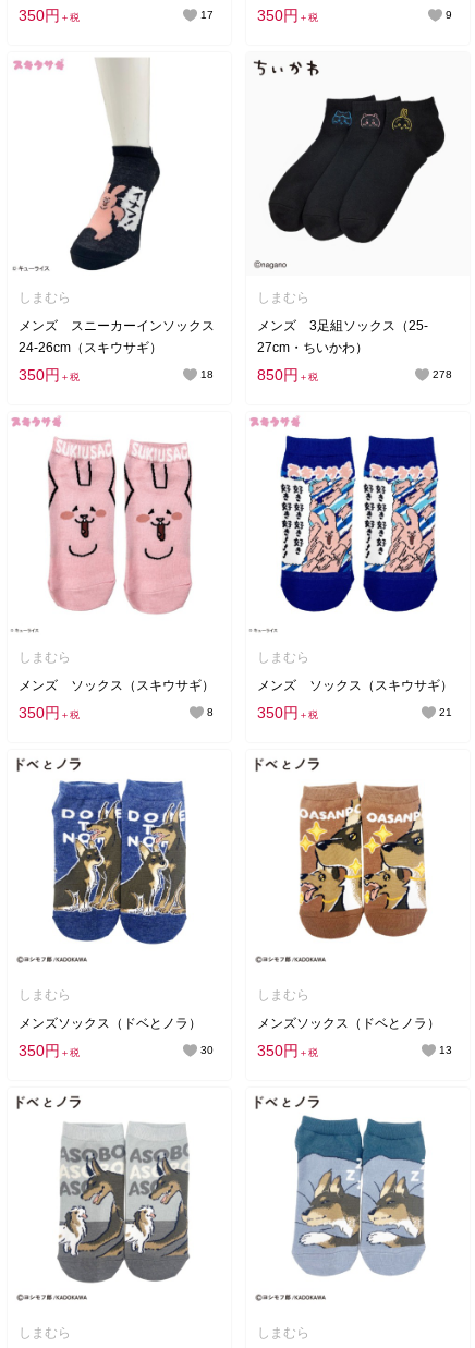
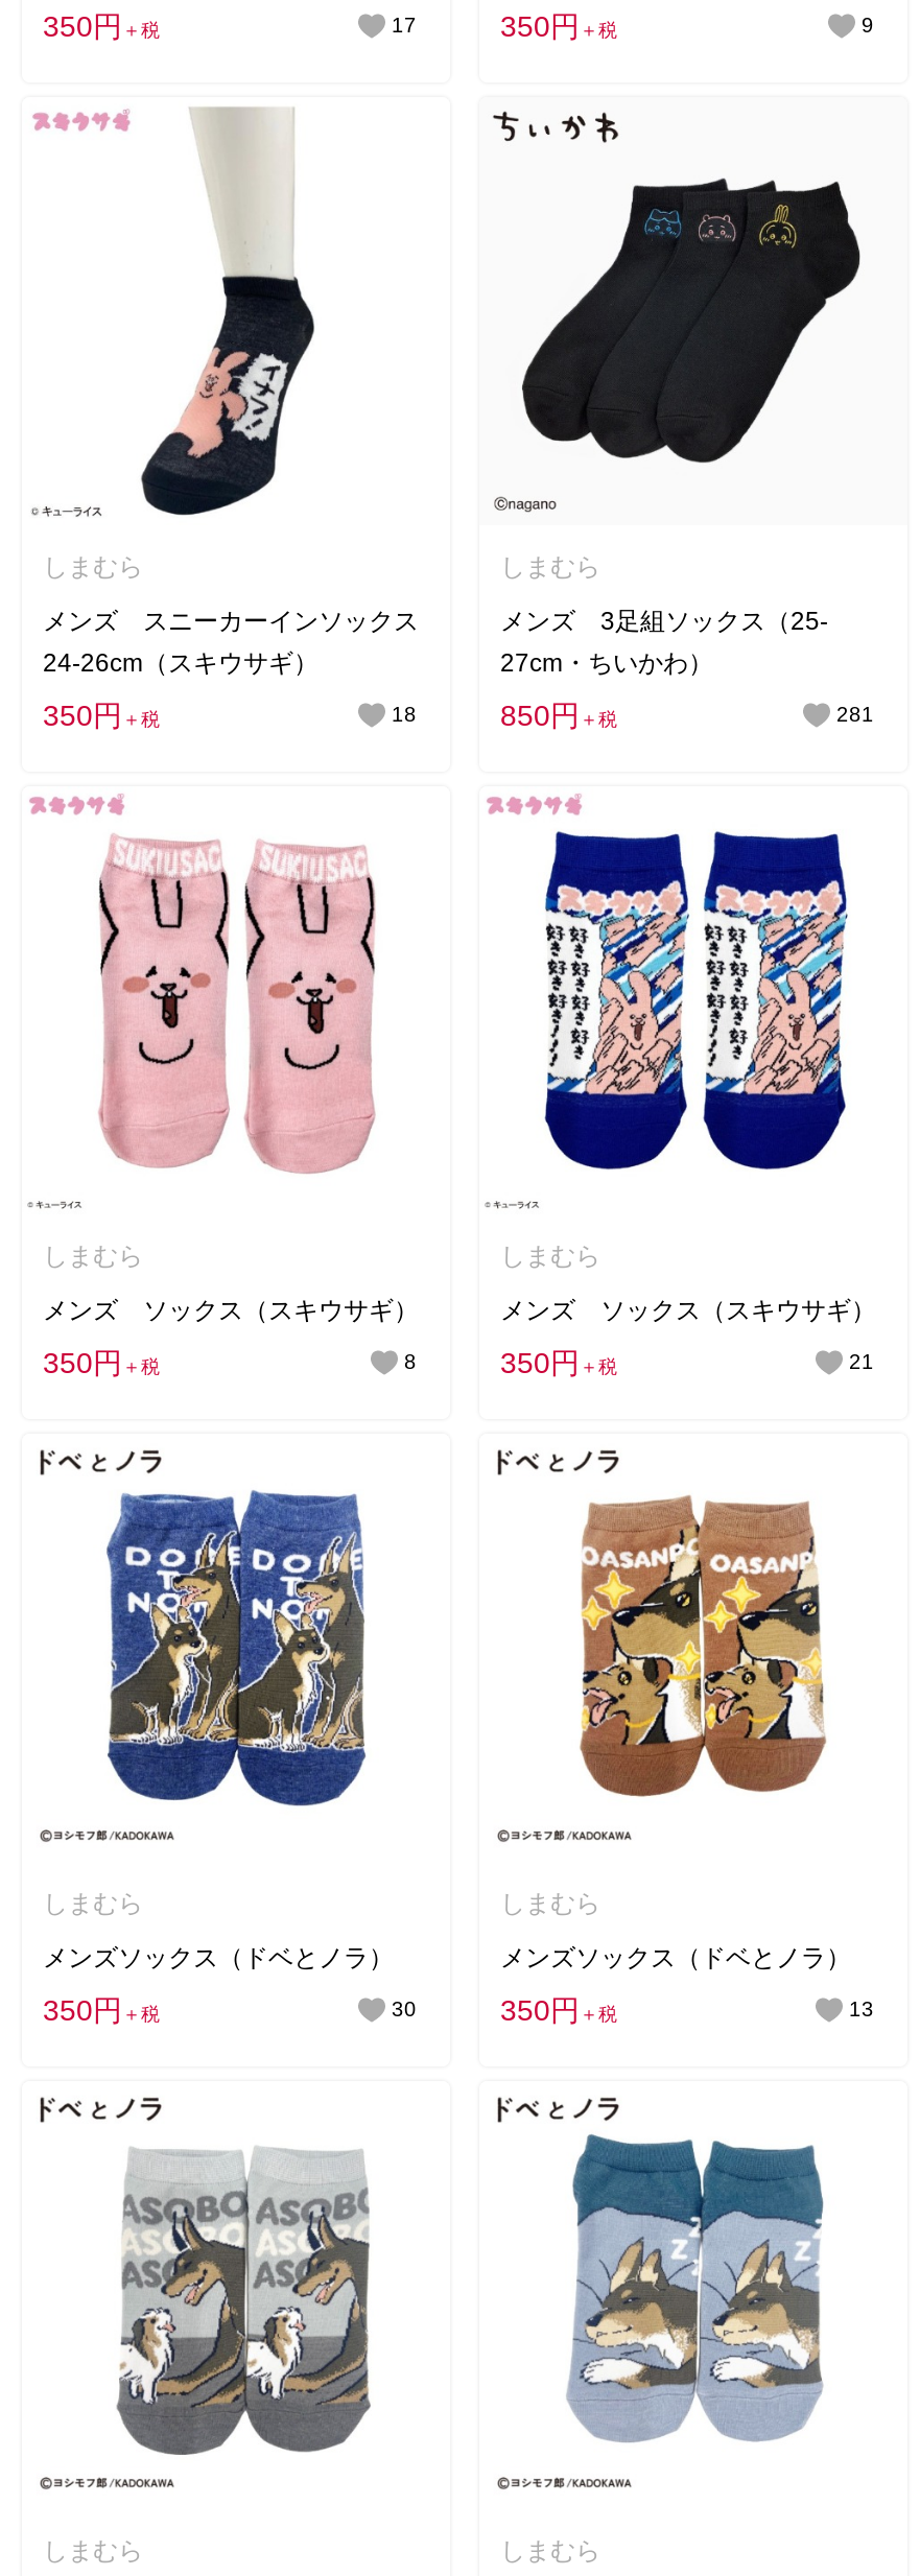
[433,368,452,380] 278 -> [836,703,874,726] 281

